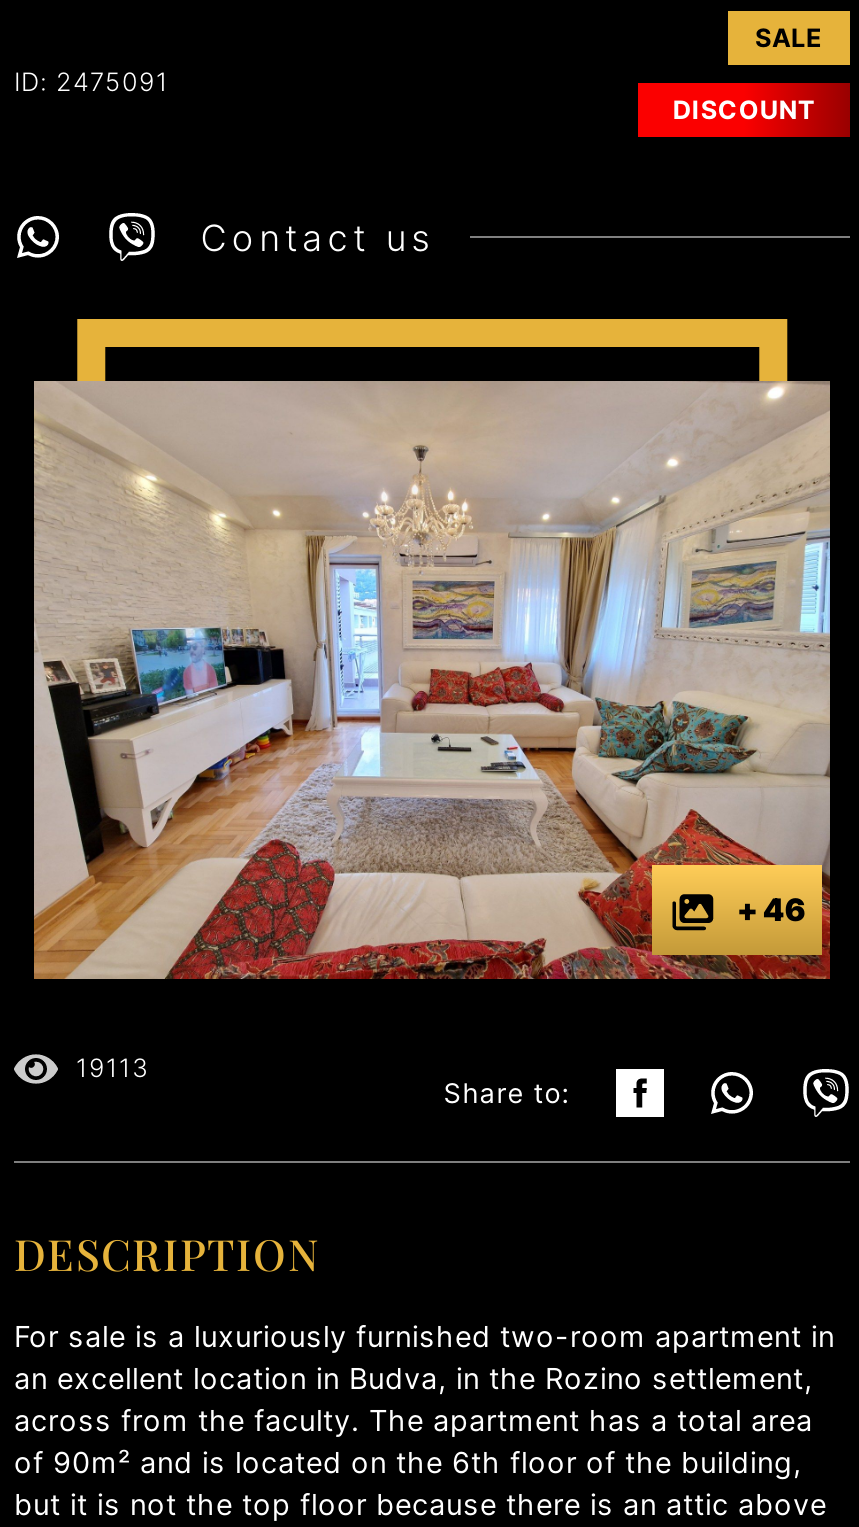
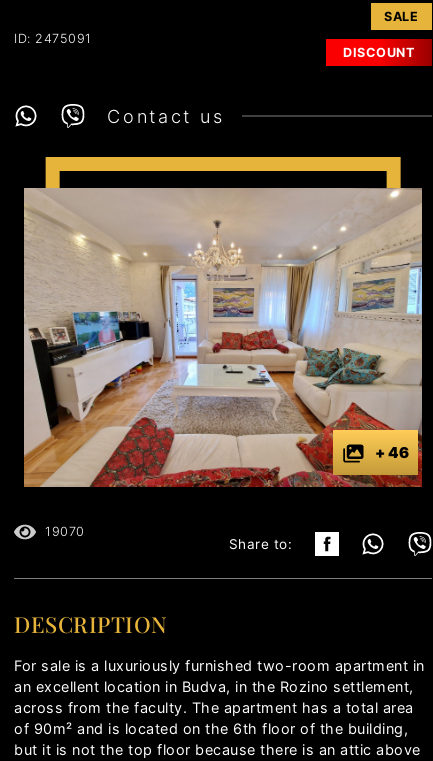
[76,1054,149,1084] 19113 -> [45,524,84,539] 19070

